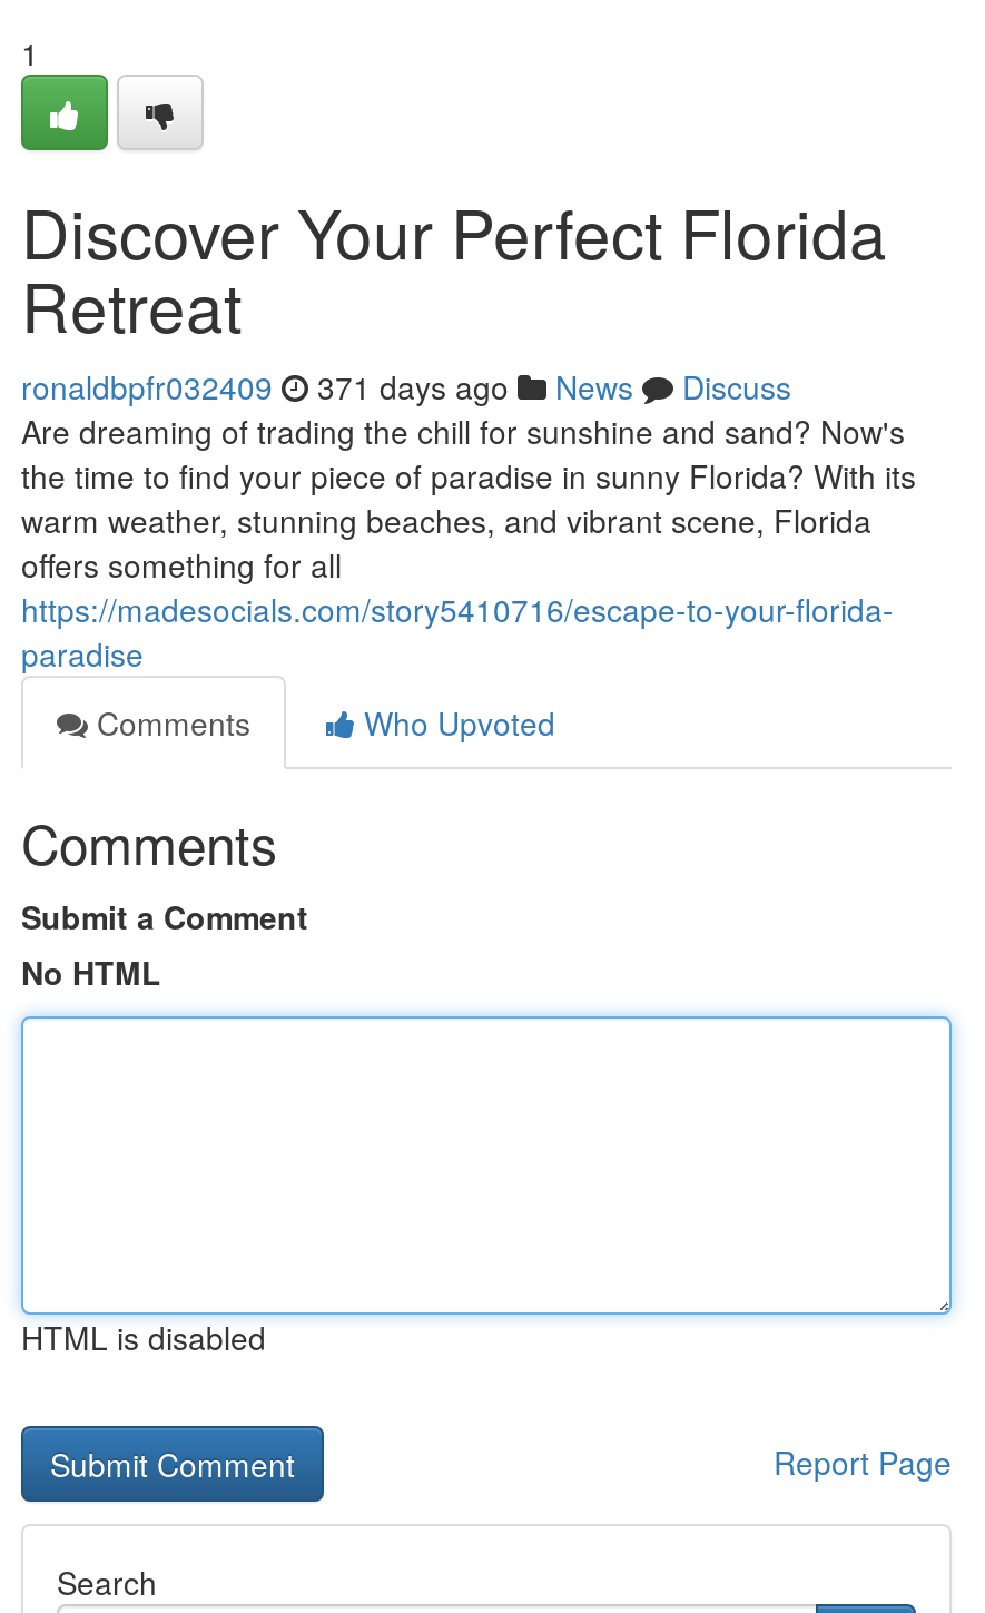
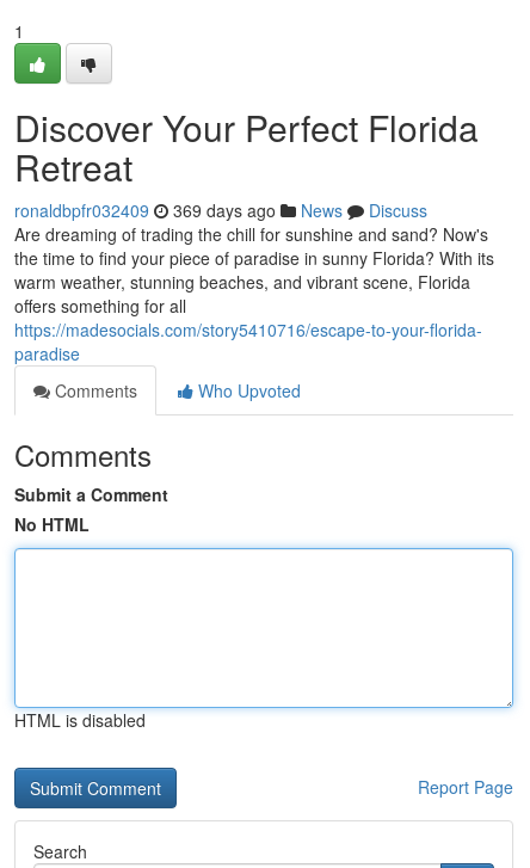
[21,364,791,409] ronaldbpfr032409 371 days ago News Discuss -> [14,198,427,222] ronaldbpfr032409 369 days ago News Discuss

